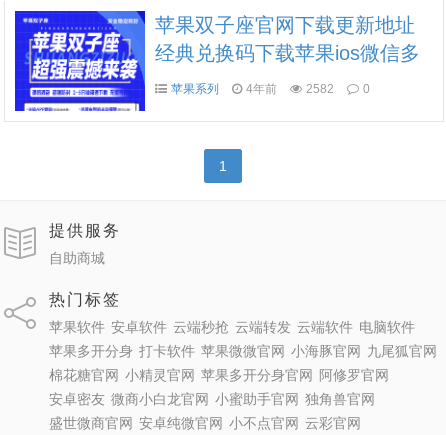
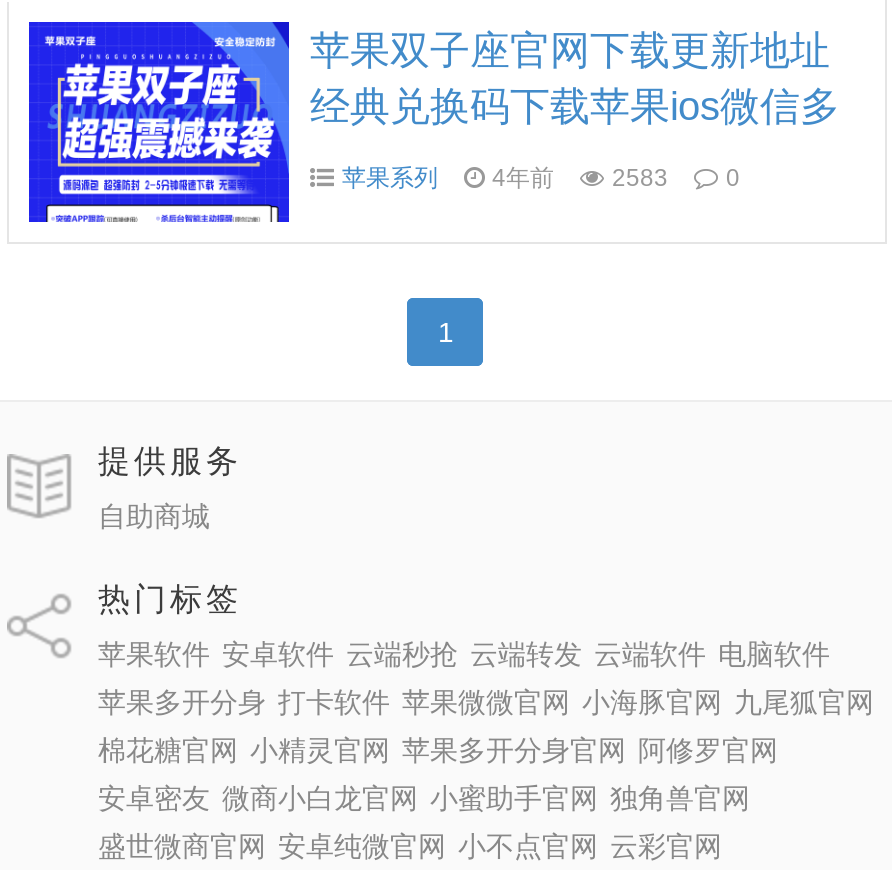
[306,82,334,96] 2582 -> [612,164,668,192] 2583

